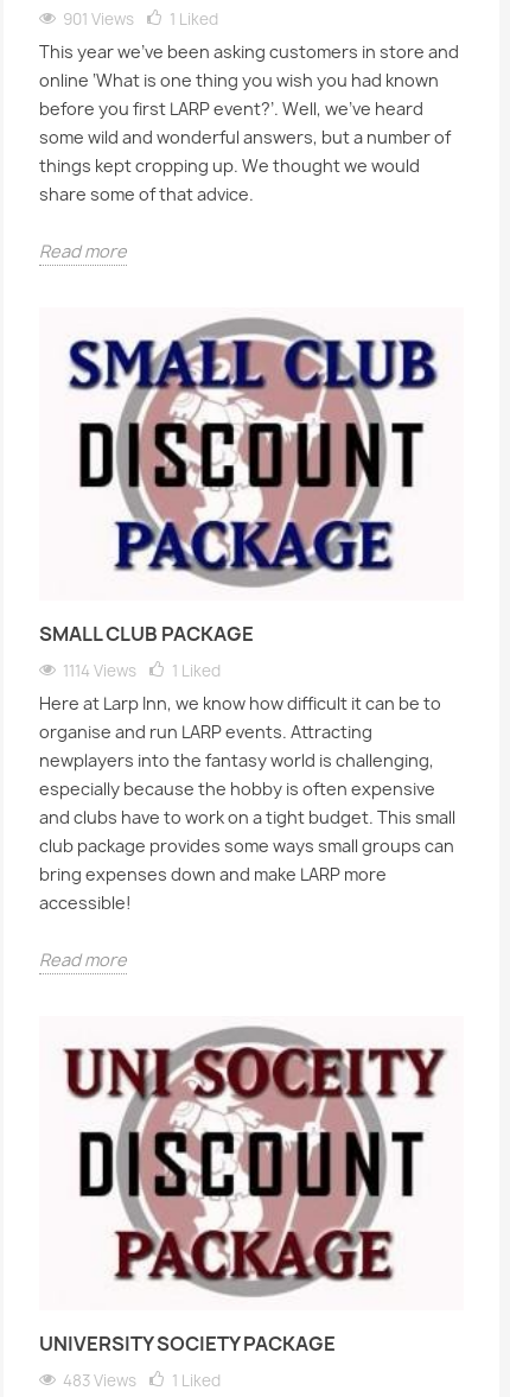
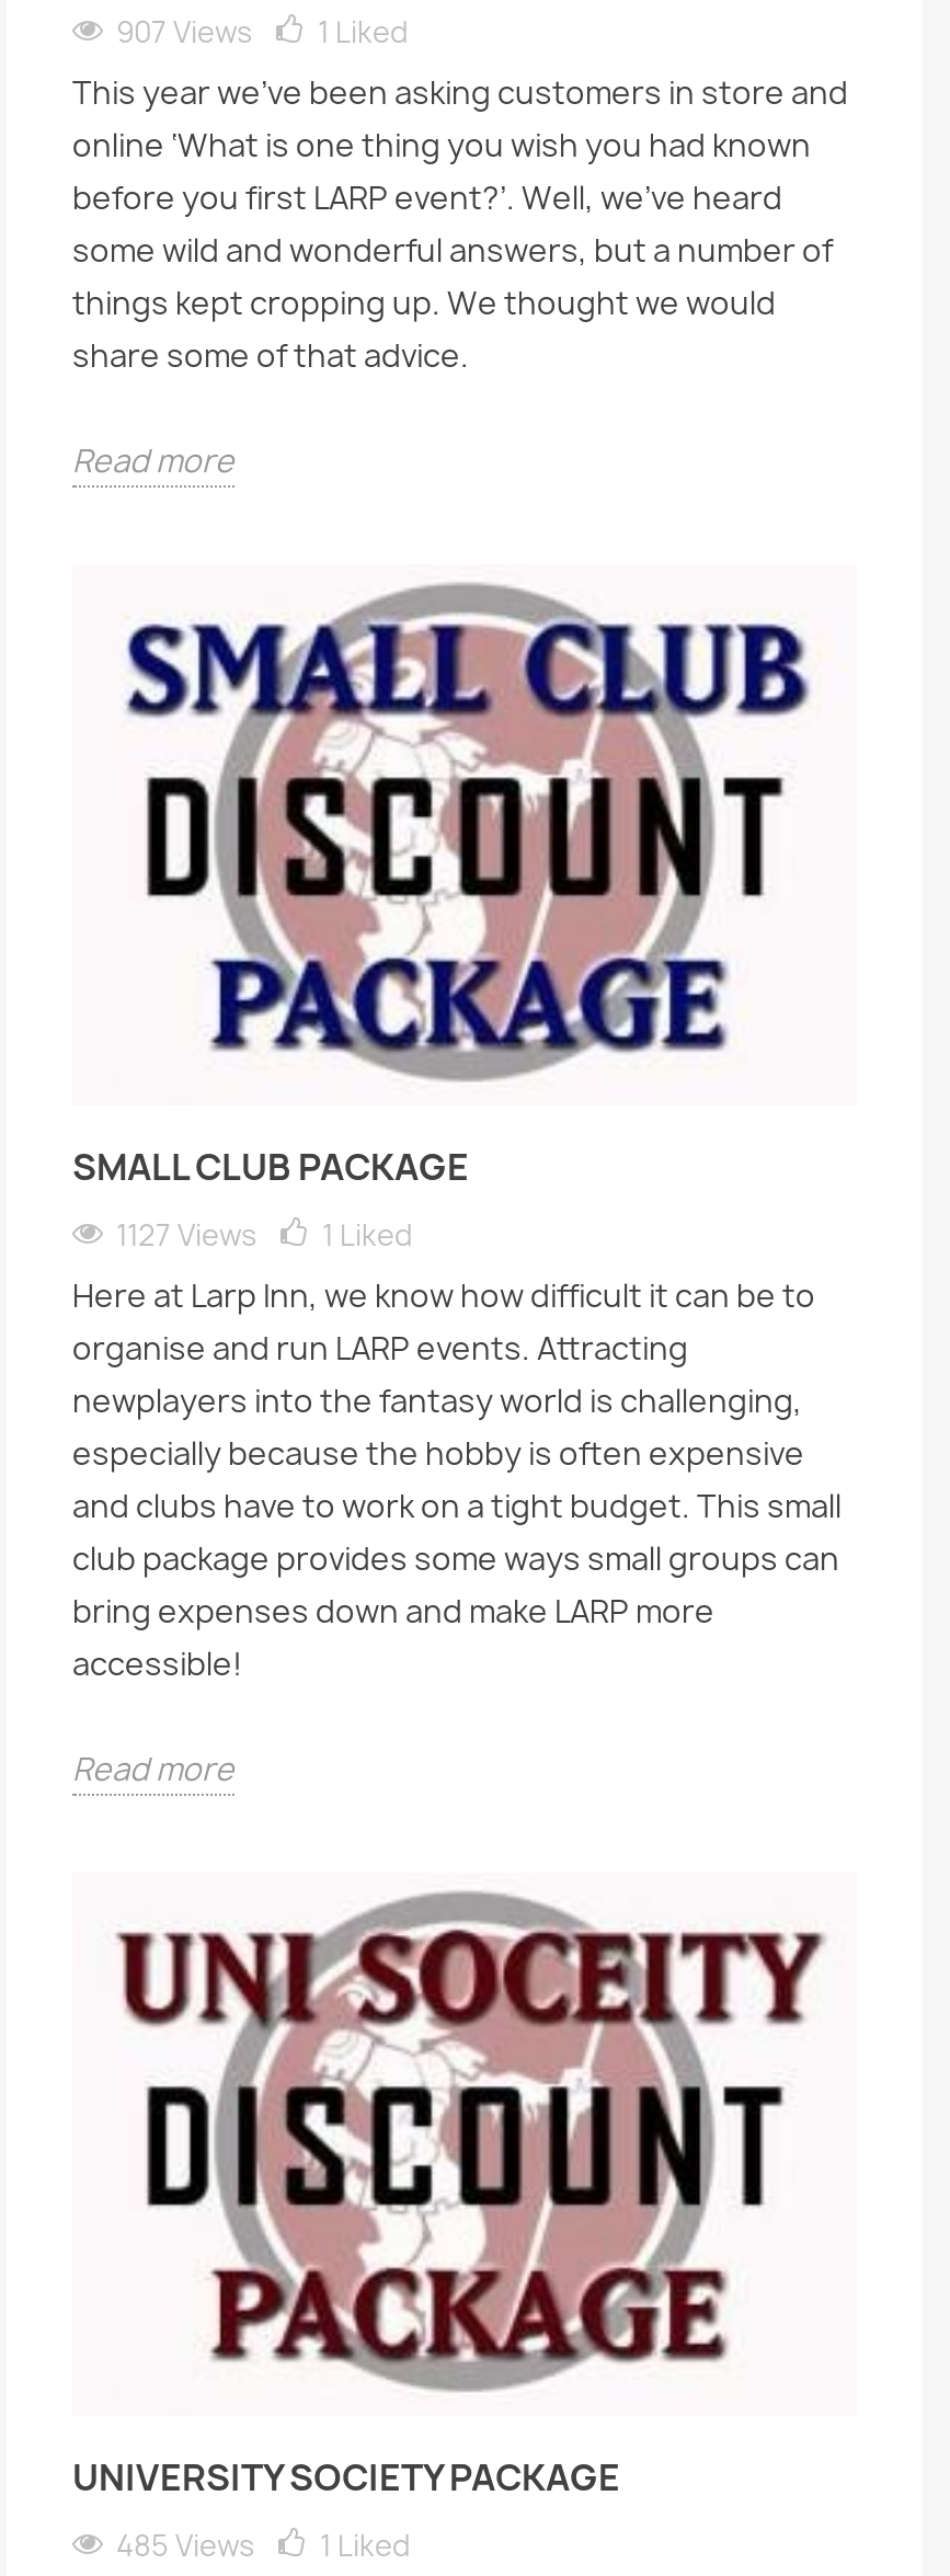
[63,8,218,29] 901 Views 1 Liked -> [116,11,408,51] 907 Views 1 Liked
[63,661,221,682] 1114 Views 1 Liked -> [116,1216,412,1256] 1127 Views 1 Liked
[63,1370,221,1391] 483 Views 1 Liked -> [116,2526,410,2566] 485 Views 1 Liked

